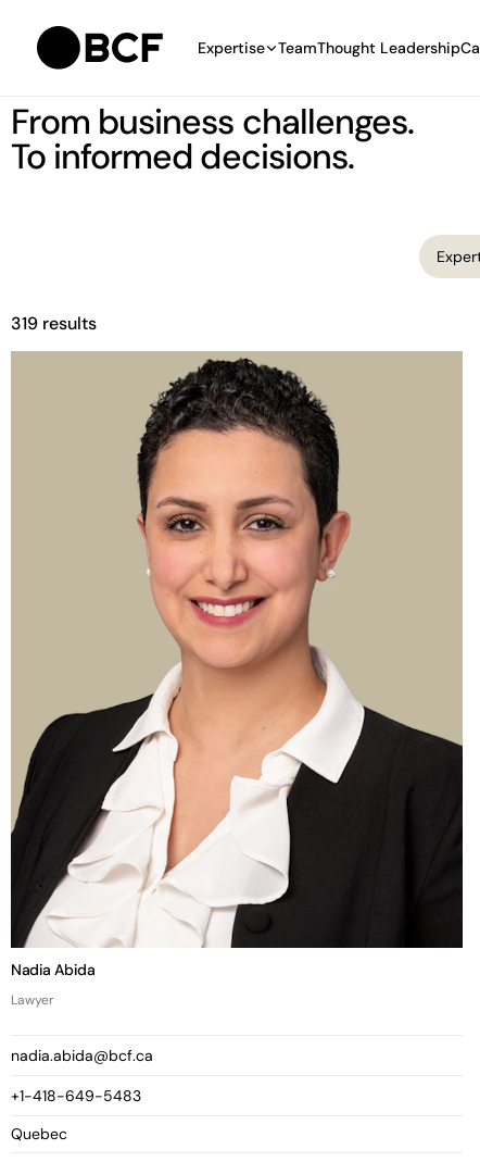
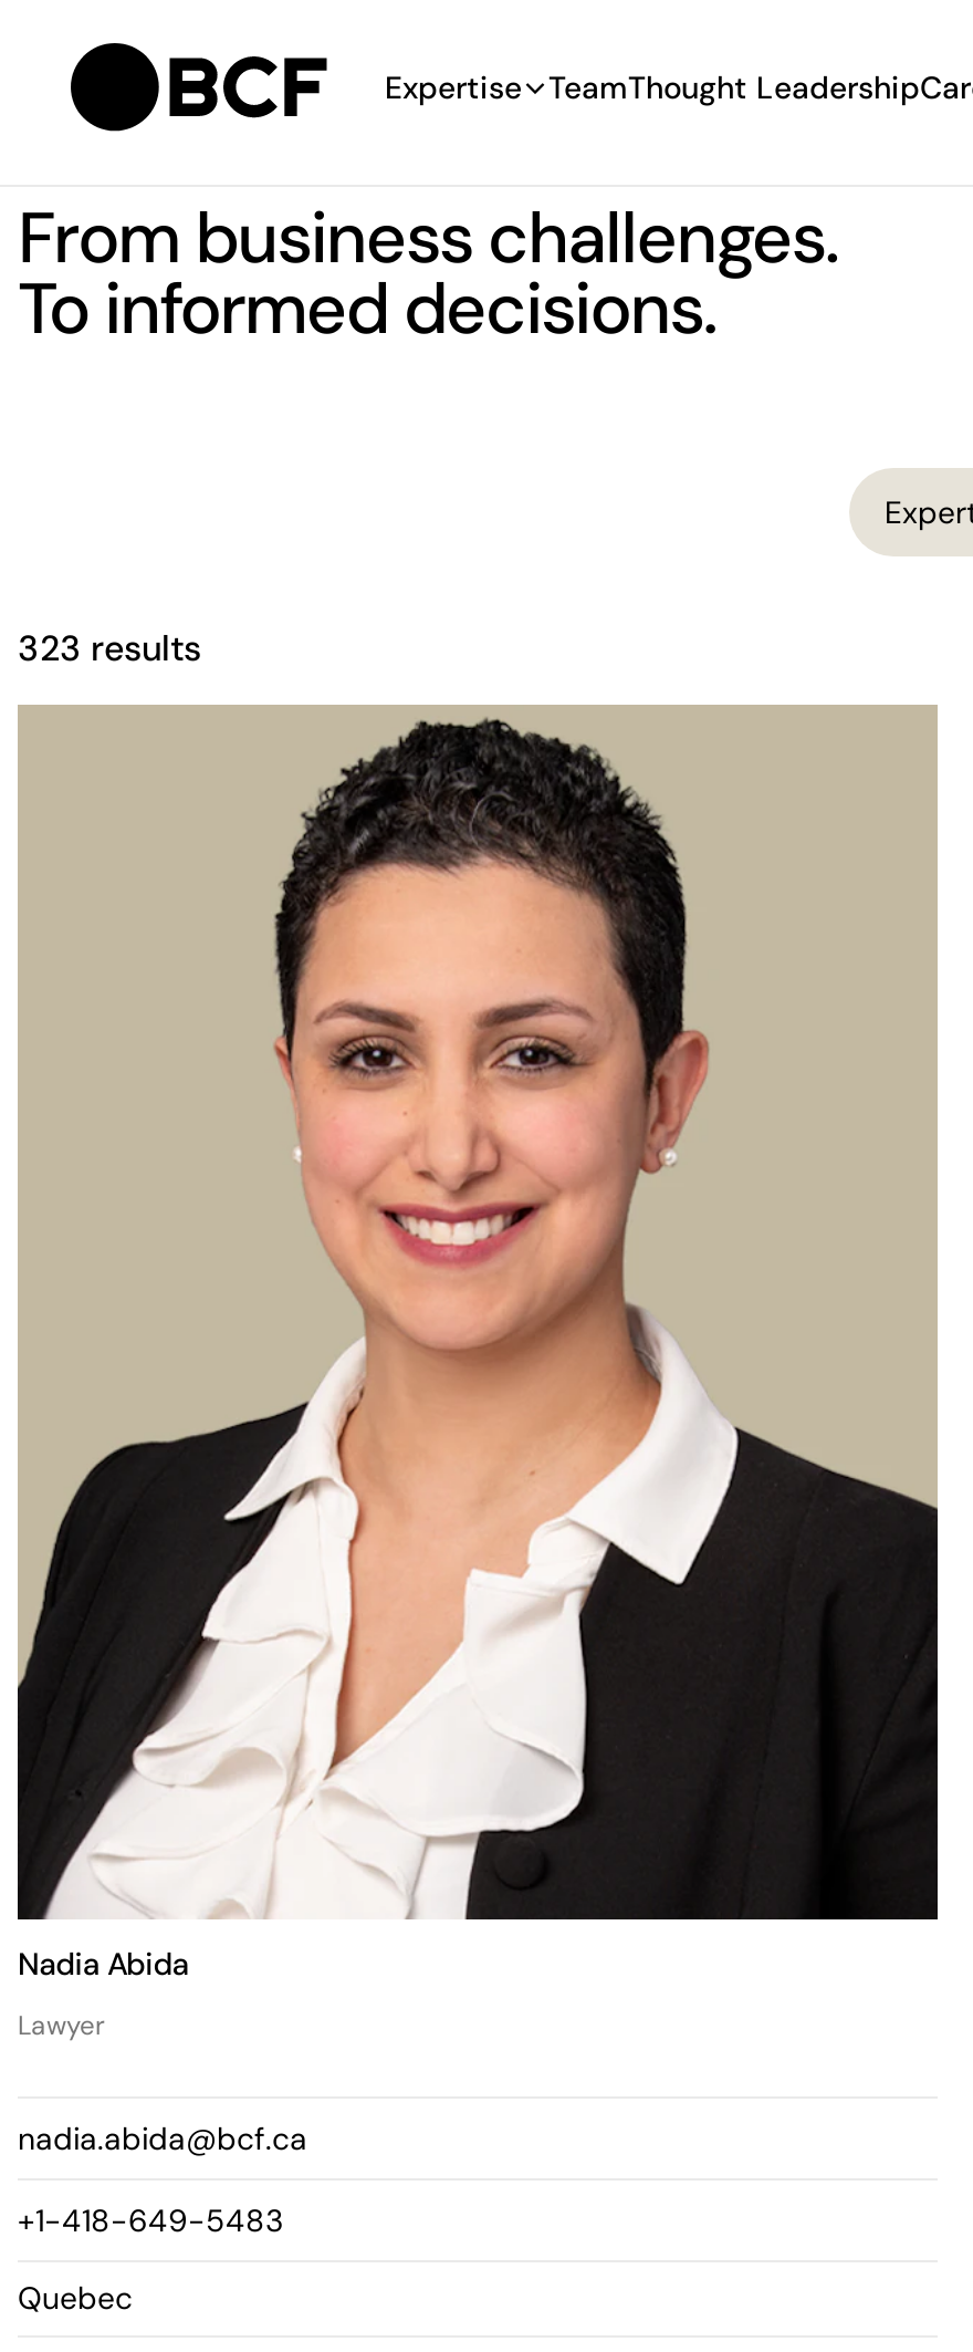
[11,312,97,335] 319 results -> [18,625,201,672] 323 results

